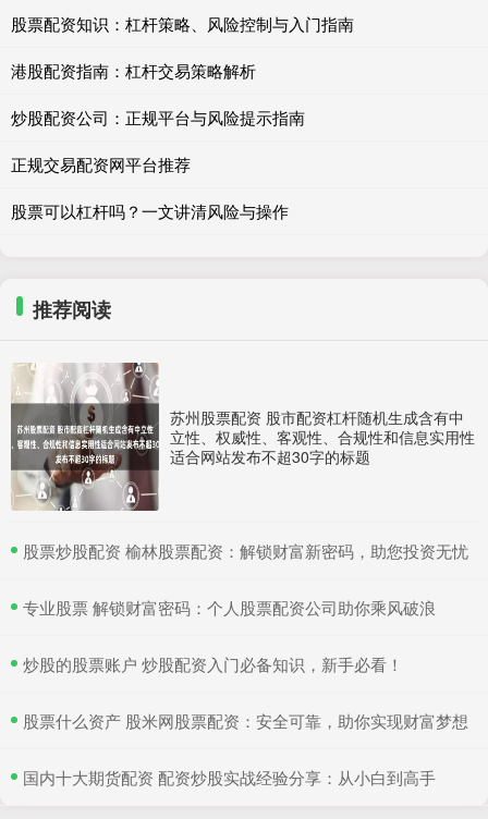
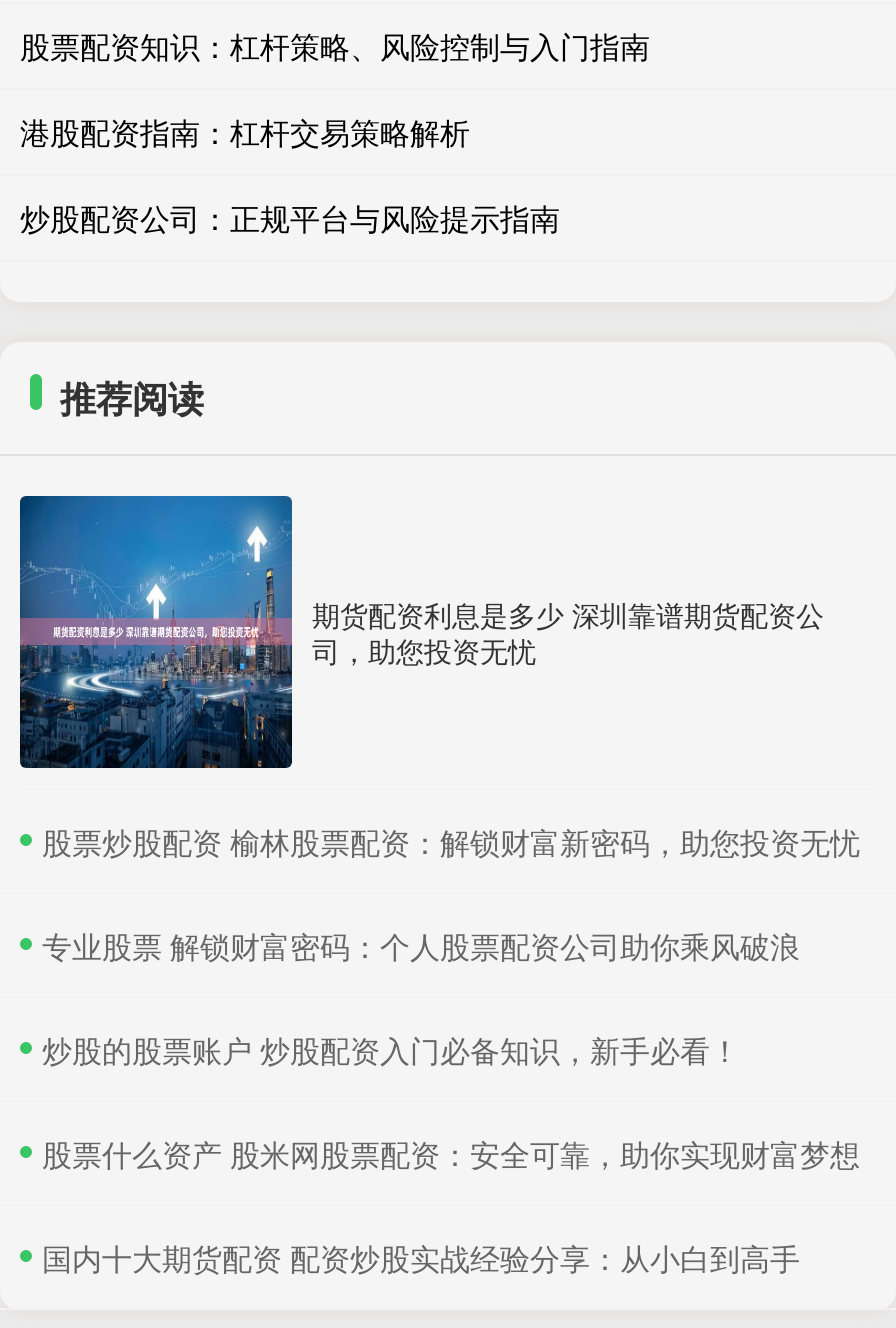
[11,152,289,222] 正规交易配资网平台推荐 | 股票可以杠杆吗？一文讲清风险与操作 -> none
[10,362,475,512] [image] | 苏州股票配资 股市配资杠杆随机生成含有中 | 立性、权威性、客观性、合规性和信息实用性 | 适合网站发布不超30字的标题 -> [18,494,824,770] [image] | 期货配资利息是多少 深圳靠谱期货配资公 | 司，助您投资无忧

